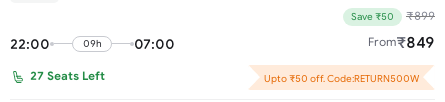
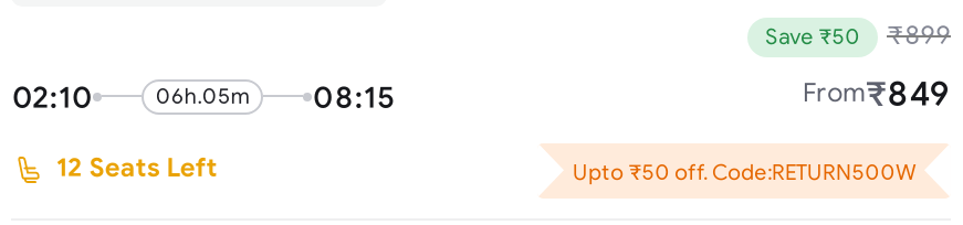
[10,36,175,52] 22:00 | 09h | 07:00 -> [11,79,394,114] 02:10 | 06h.05m | 08:15
[30,69,105,82] 27 Seats Left -> [56,152,217,181] 12 Seats Left

